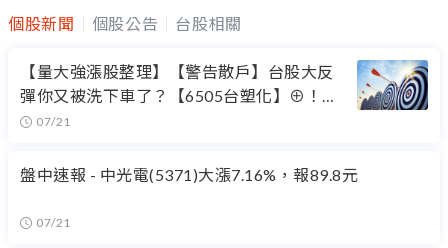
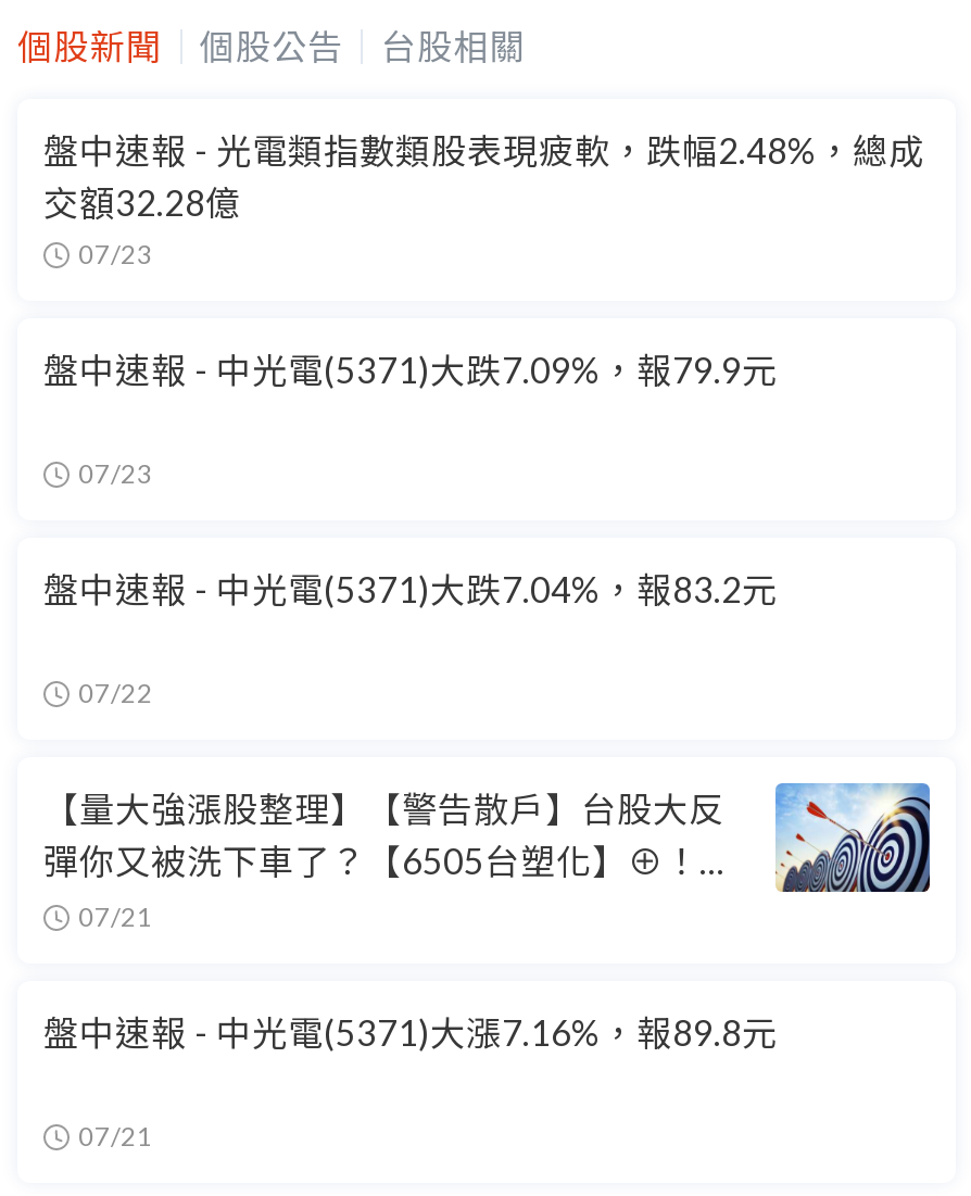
none -> [43,129,924,709] 盤中速報 - 光電類指數類股表現疲軟，跌幅2.48%，總成 | 交額32.28億 | 07/23 | 盤中速報 - 中光電(5371)大跌7.09%，報79.9元 | 07/23 | 盤中速報 - 中光電(5371)大跌7.04%，報83.2元 | 07/22

